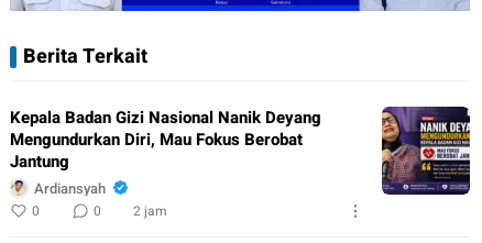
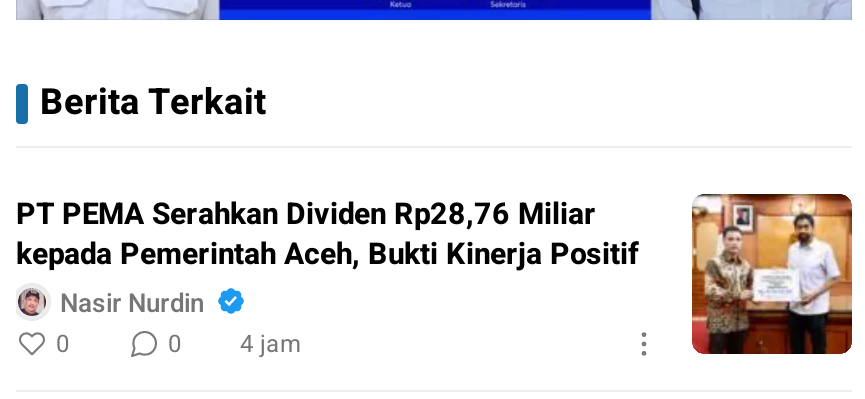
[10,106,321,199] Kepala Badan Gizi Nasional Nanik Deyang | Mengundurkan Diri, Mau Fokus Berobat | Jantung | Ardiansyah -> [16,193,638,322] PT PEMA Serahkan Dividen Rp28,76 Miliar | kepada Pemerintah Aceh, Bukti Kinerja Positif | Nasir Nurdin
[381,106,471,196] [image] -> [690,192,854,356] [image]
[94,202,167,221] 0 2 jam -> [168,327,302,363] 0 4 jam

